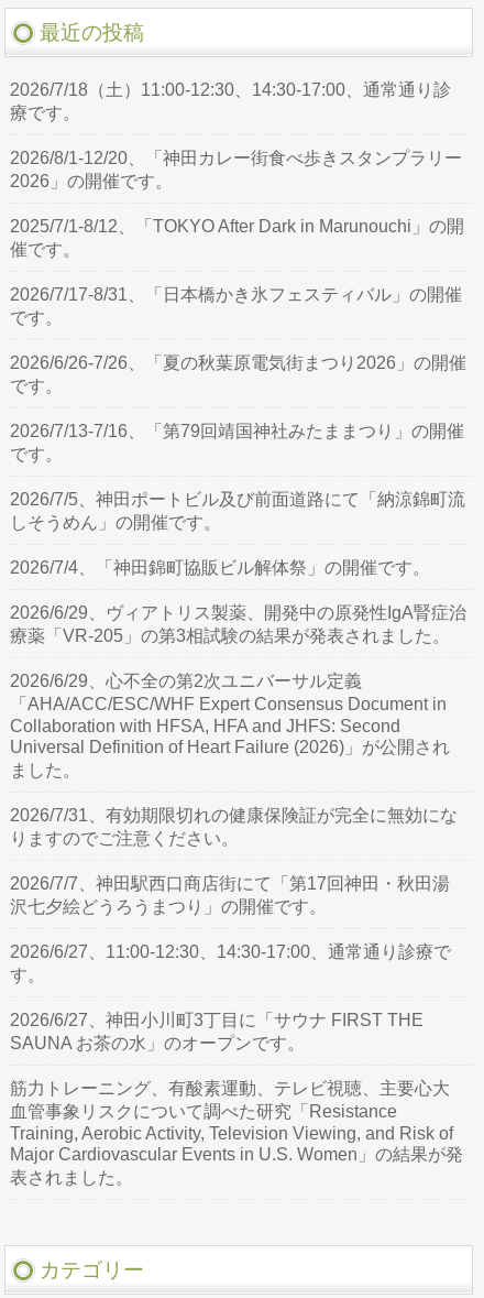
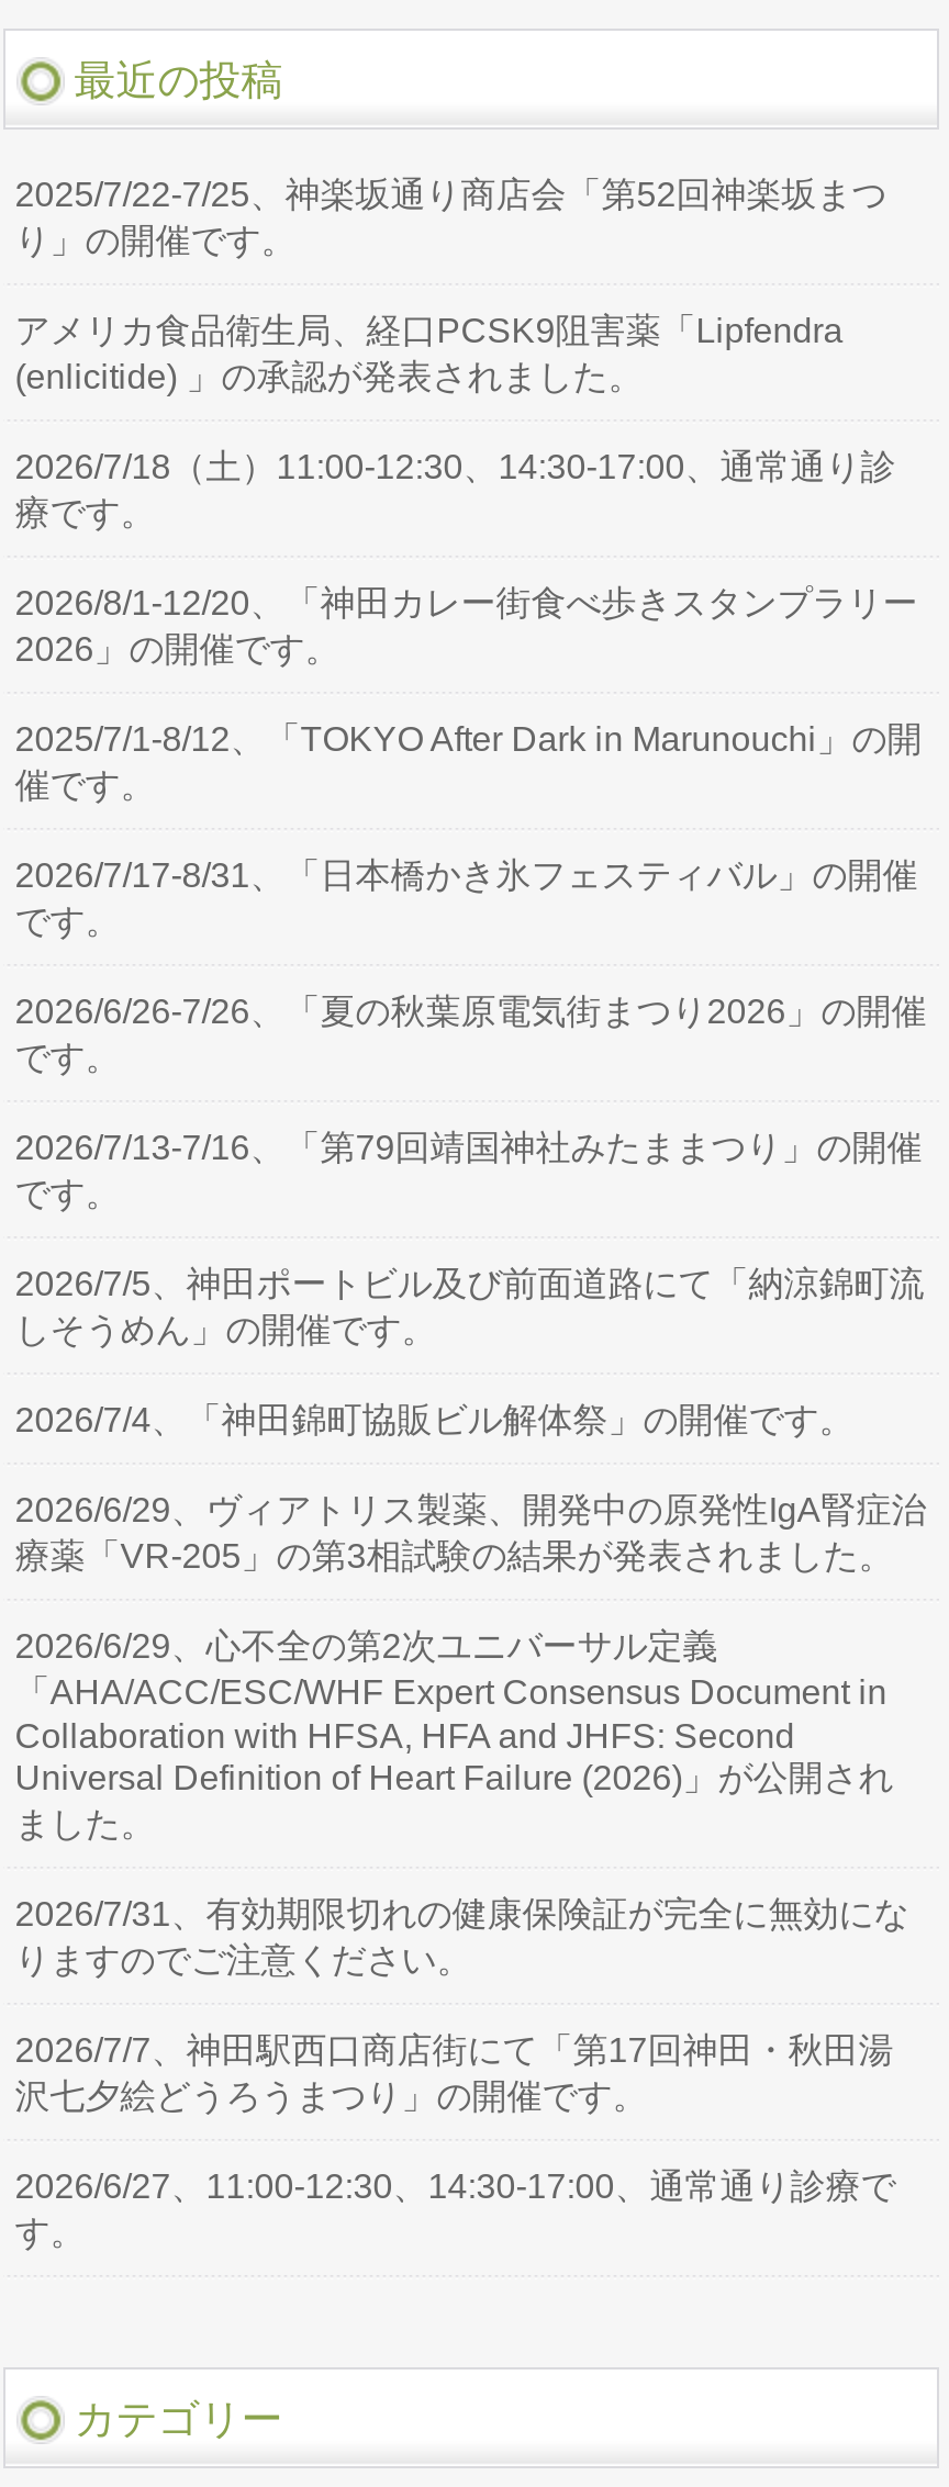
none -> [15,176,887,395] 2025/7/22-7/25、神楽坂通り商店会「第52回神楽坂まつ | り」の開催です。 | アメリカ食品衛生局、経口PCSK9阻害薬「Lipfendra | (enlicitide) 」の承認が発表されました。
moved [10,80,467,984] -> [15,448,926,2251]: 2026/7/18（土）11:00-12:30、14:30-17:00、通常通り診 | 療です。 | 2026/8/1-12/20、「神田カレー街食べ歩きスタンプラリー | ... | 2026/6/27、11:00-12:30、14:30-17:00、通常通り診療で | す。
[10,1011,463,1187] 2026/6/27、神田小川町3丁目に「サウナ FIRST THE | SAUNA お茶の水」のオープンです。 | 筋力トレーニング、有酸素運動、テレビ視聴、主要心大 | 血管事象リスクについて調べた研究「Resistance | Training, Aerobic Activity, Television Viewing, and Risk of | Major Cardiovascular Events in U.S. Women」の結果が発 | 表されました。 -> none

